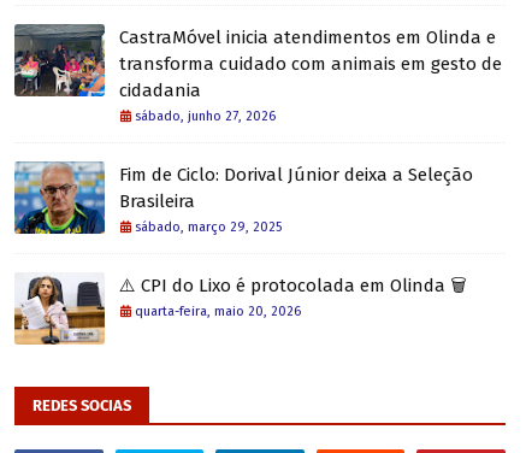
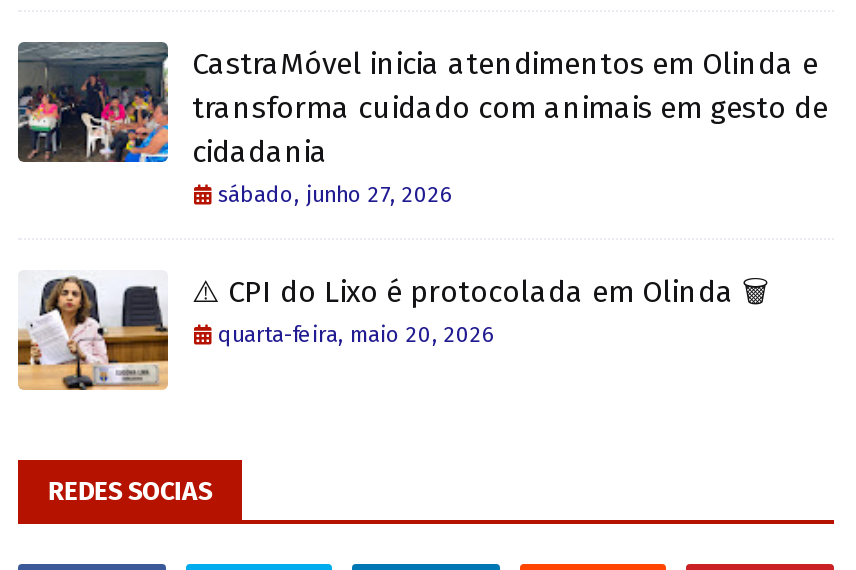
[13,161,473,235] [image] | Fim de Ciclo: Dorival Júnior deixa a Seleção | Brasileira | sábado, março 29, 2025 -> none

